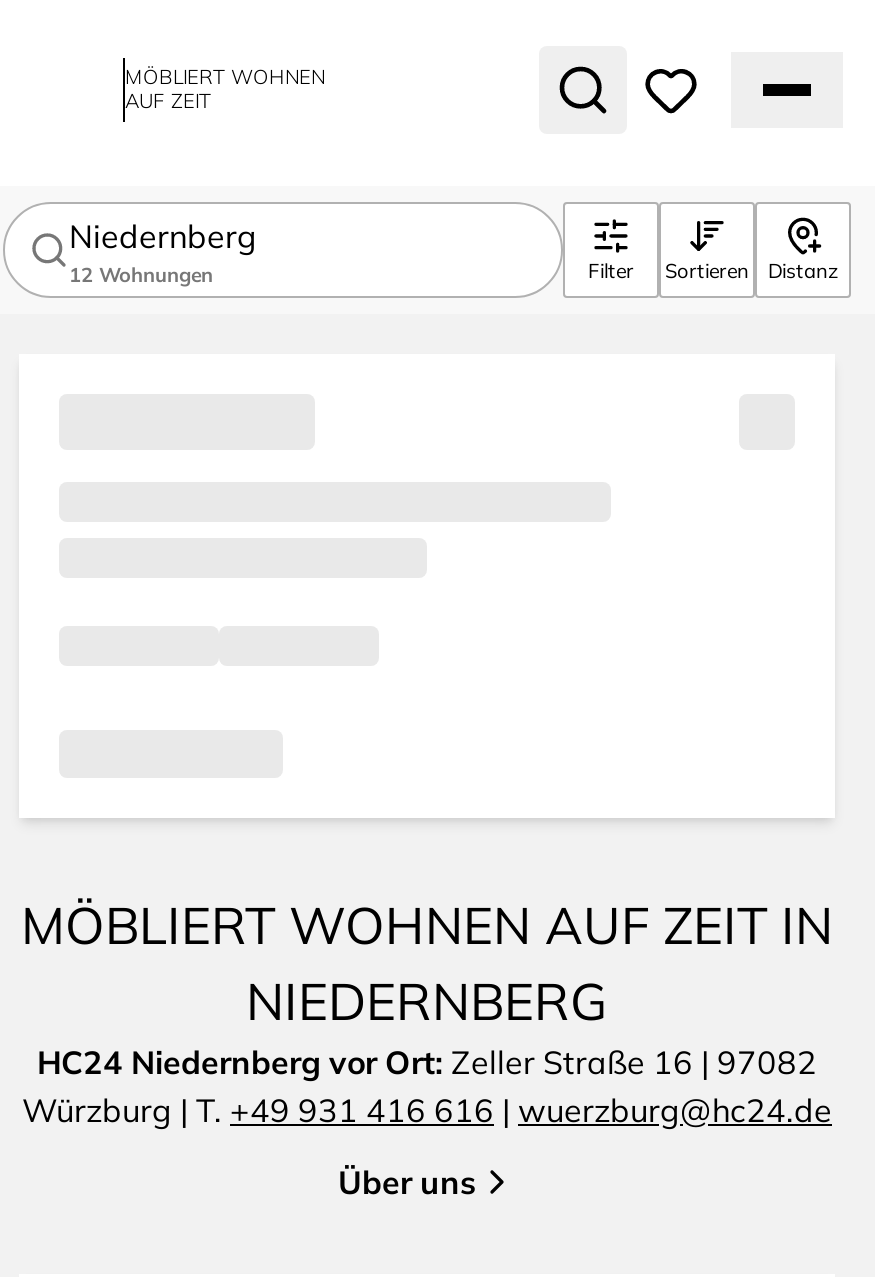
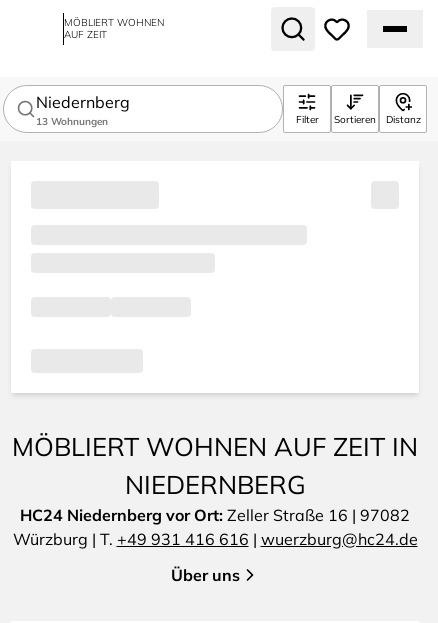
[69,261,213,287] 12 Wohnungen -> [36,114,108,127] 13 Wohnungen

